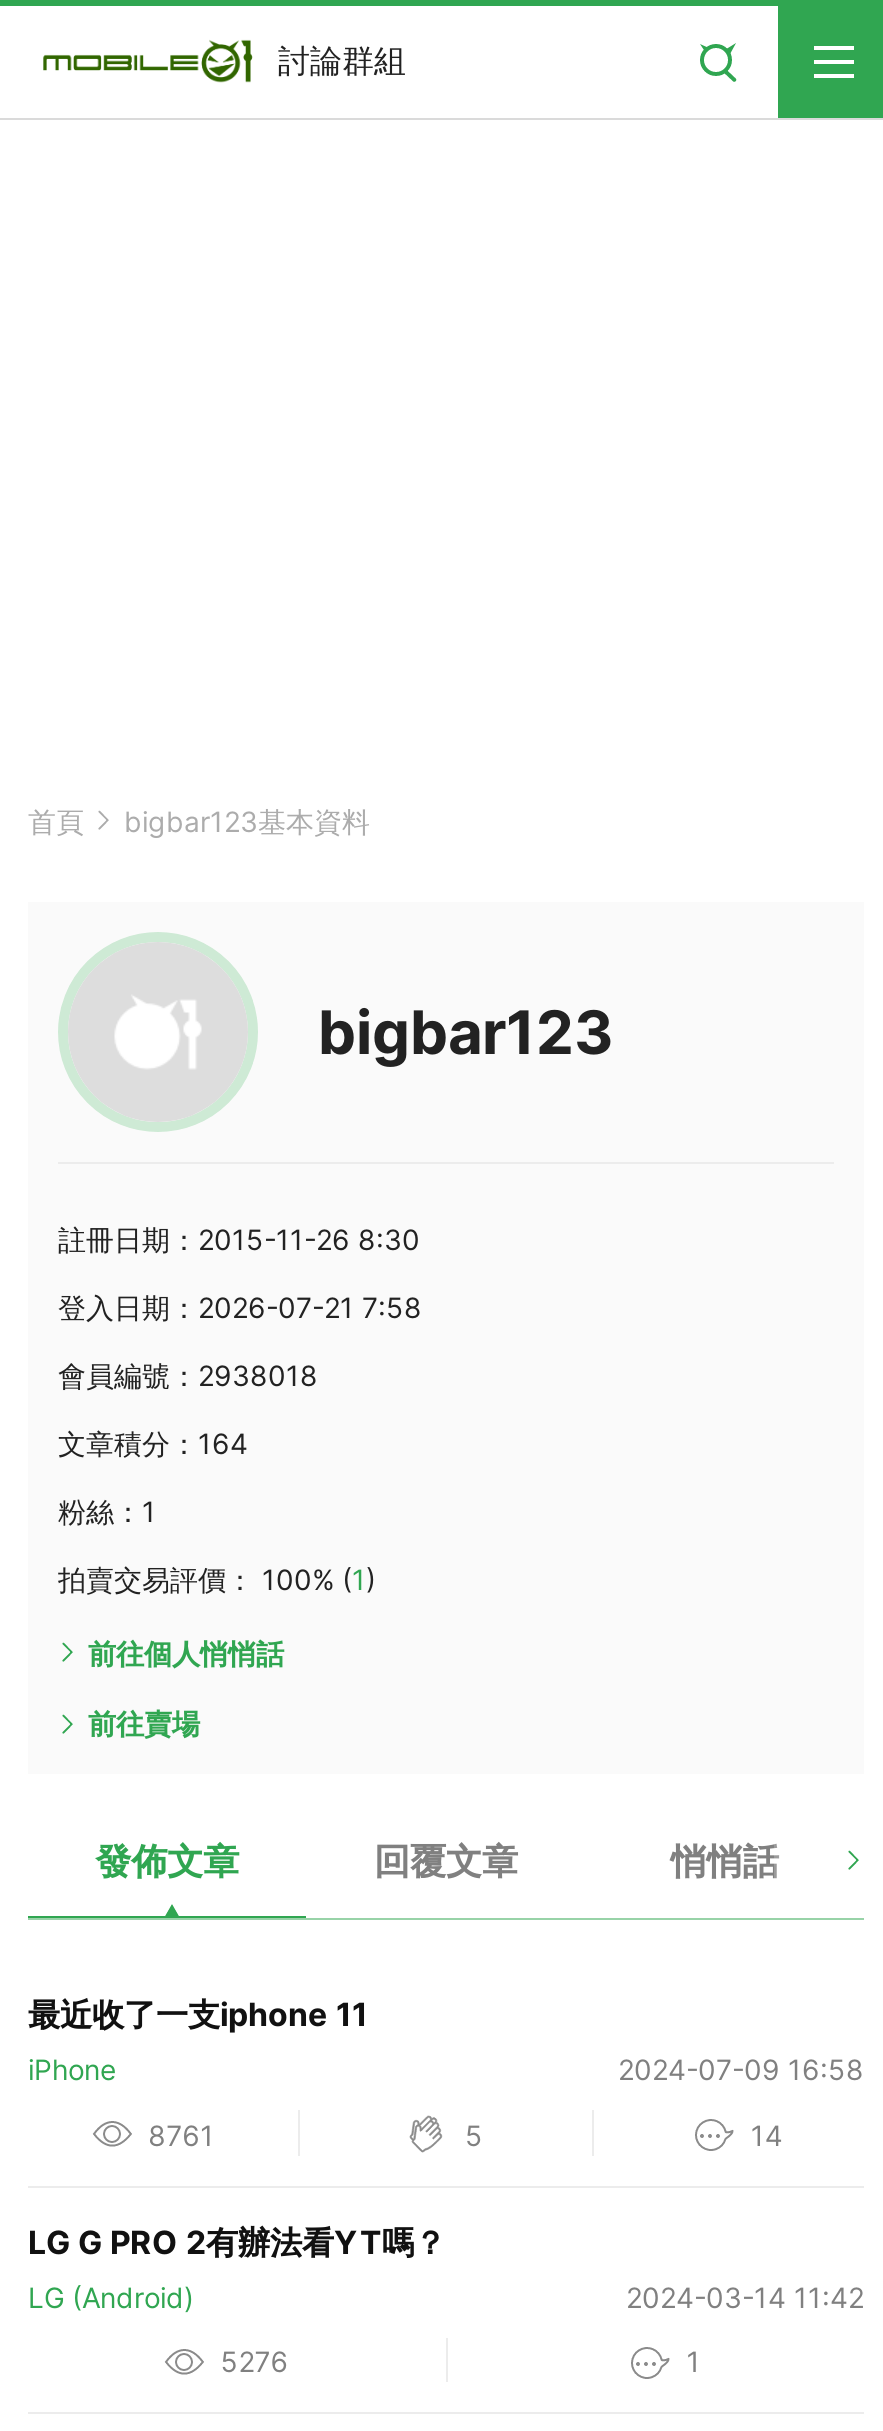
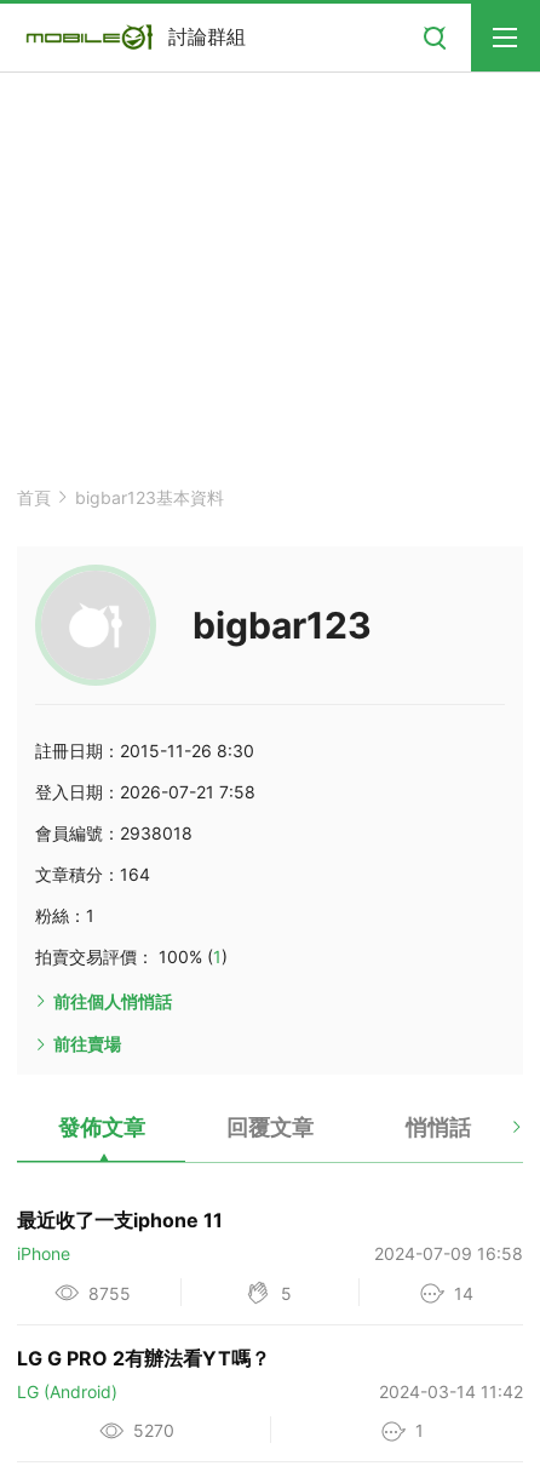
[148,2118,214,2152] 8761 -> [89,1283,131,1303] 8755
[220,2345,288,2379] 5276 -> [133,1420,175,1441] 5270

